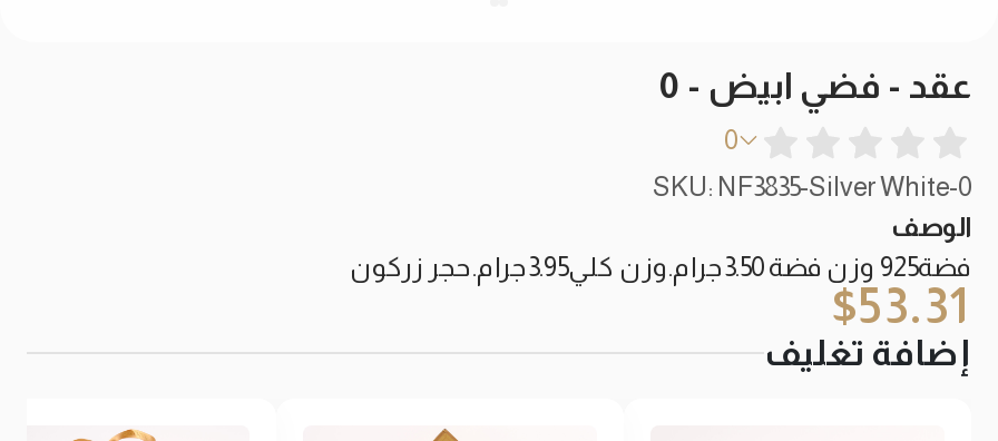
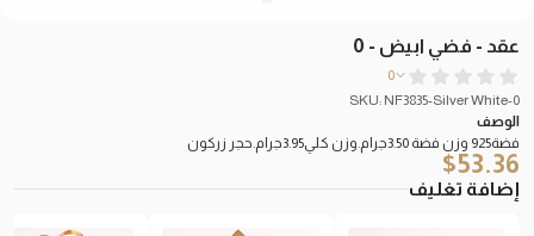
[860,278,971,334] 53.31 -> [458,149,520,179] 53.36

